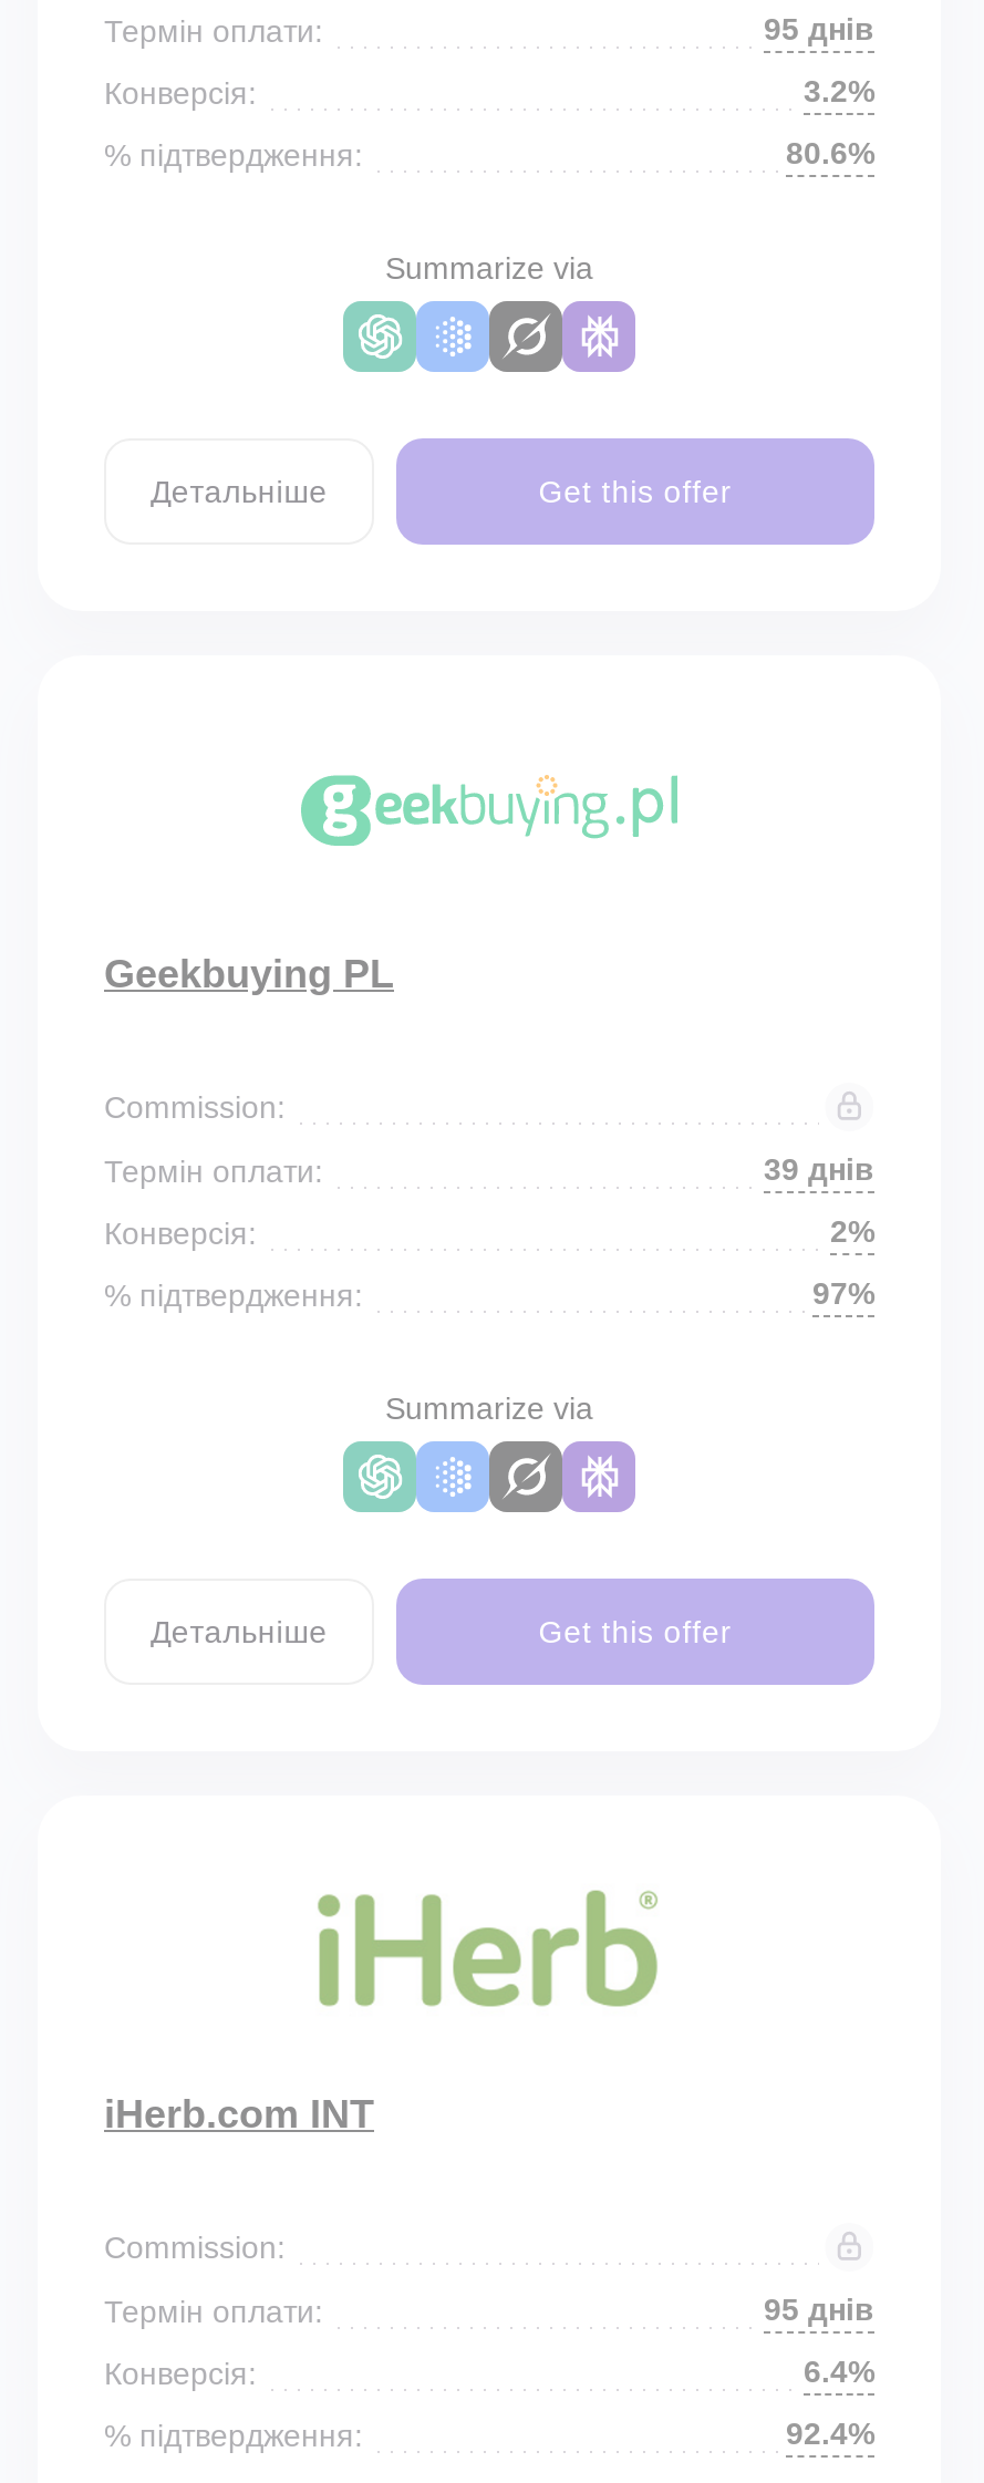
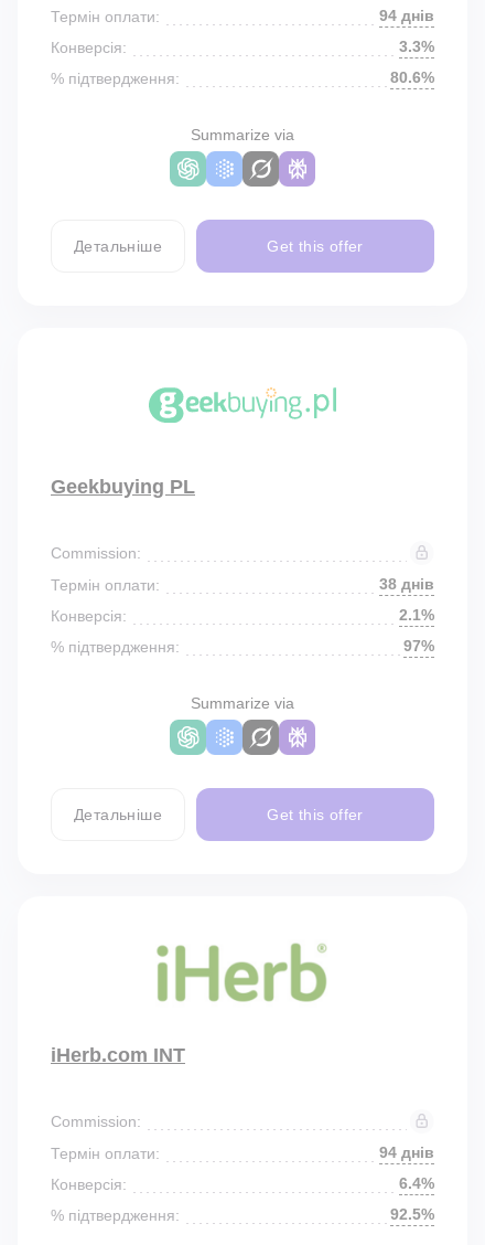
[764,11,874,46] 95 днів -> [379,7,434,24] 94 днів
[804,73,874,108] 3.2% -> [399,38,434,55] 3.3%
[764,1151,874,1187] 39 днів -> [379,575,434,593] 38 днів
[830,1213,874,1249] 2% -> [399,606,434,624] 2.1%
[764,2291,874,2327] 95 днів -> [379,1143,434,1161] 94 днів
[786,2415,874,2451] 92.4% -> [390,1205,434,1223] 92.5%

